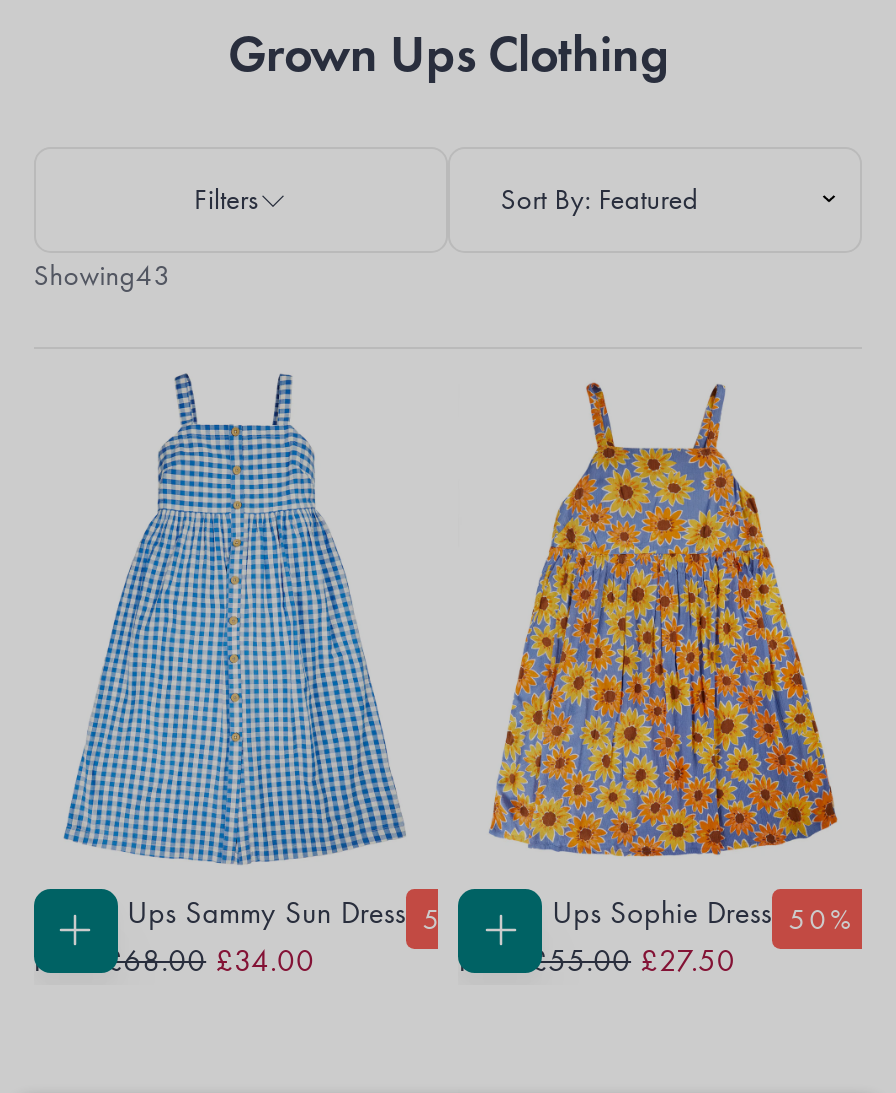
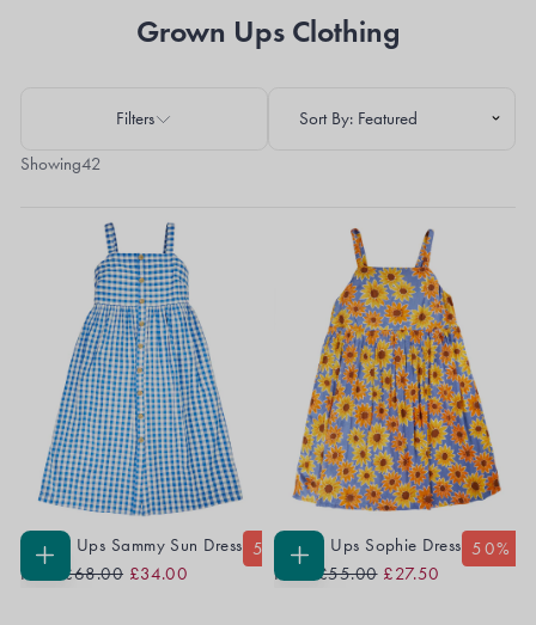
[34,257,172,293] Showing43 -> [20,153,101,175] Showing42

